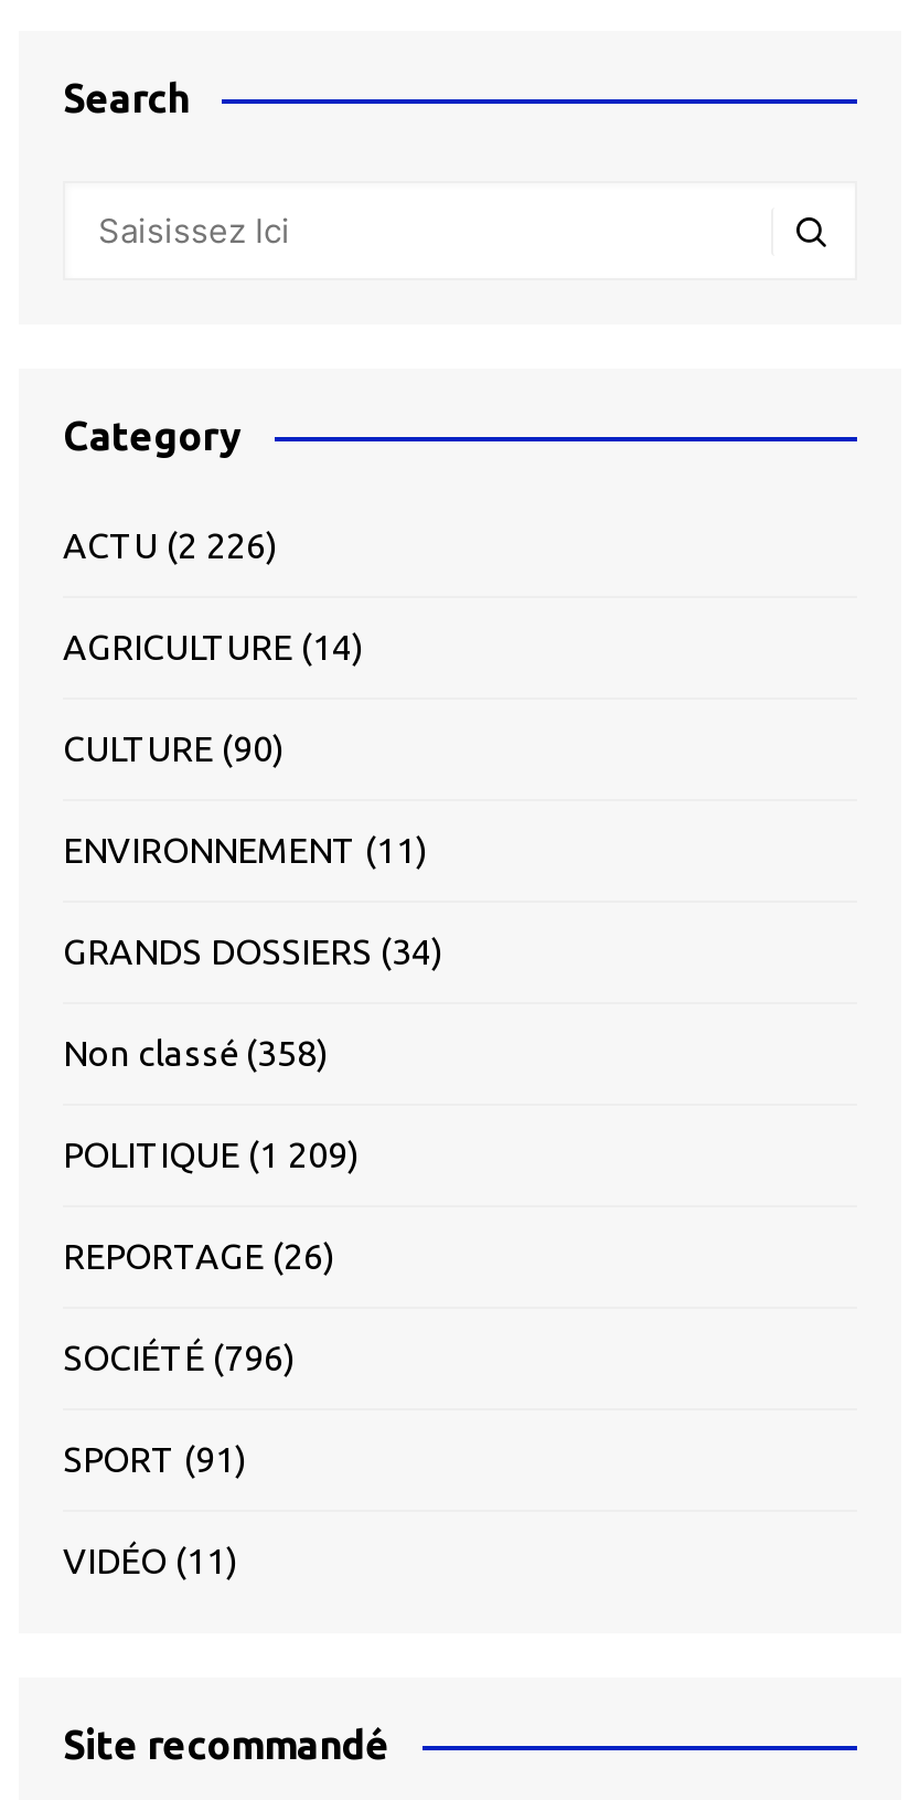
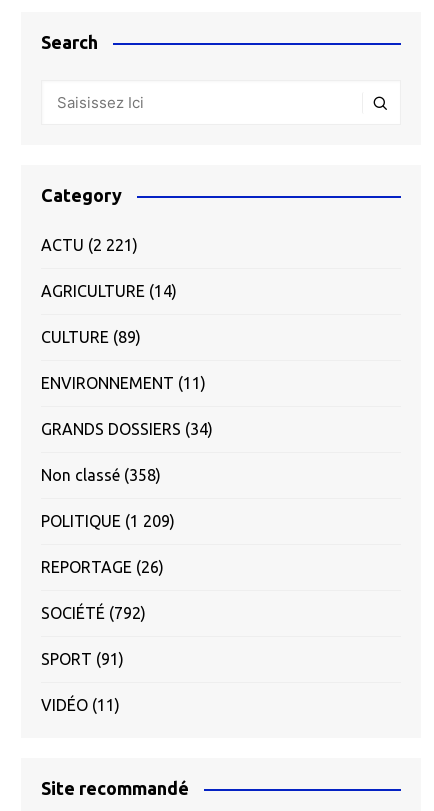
[63,526,277,565] ACTU (2 226) -> [41,236,138,254] ACTU (2 221)
[63,729,284,768] CULTURE (90) -> [41,328,141,346] CULTURE (89)
[63,1338,295,1378] SOCIÉTÉ (796) -> [41,604,146,622] SOCIÉTÉ (792)

